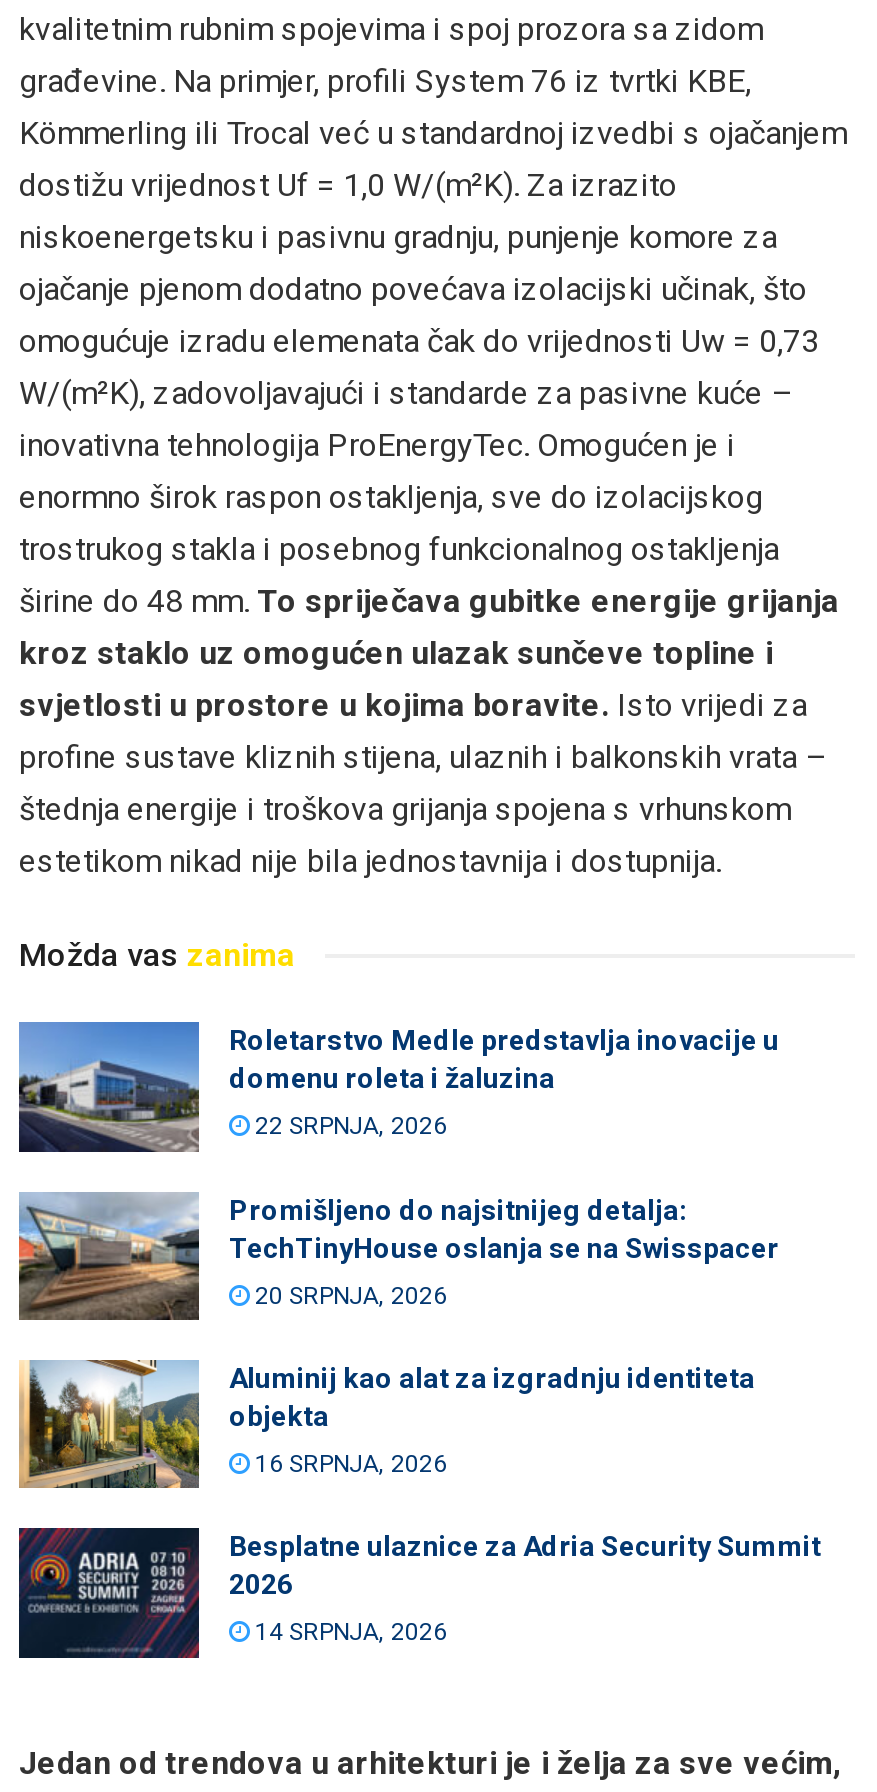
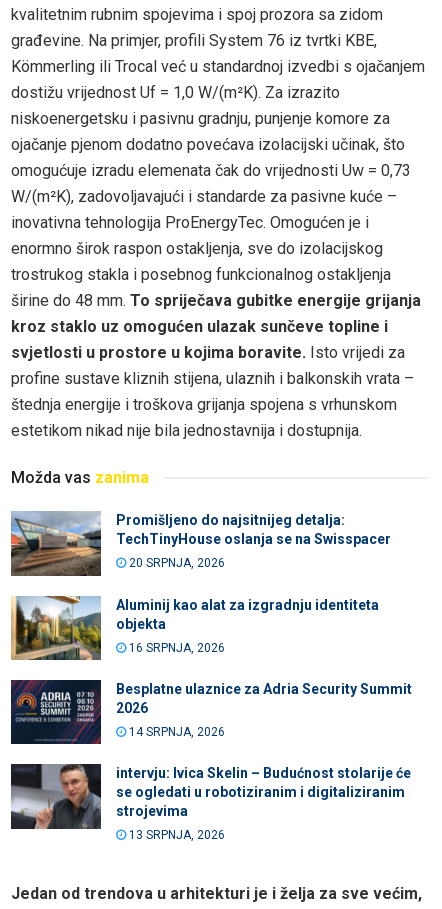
[17,1020,779,1152] [image] | Roletarstvo Medle predstavlja inovacije u | domenu roleta i žaluzina | 22 SRPNJA, 2026 -> none
moved [15,1190,821,1647] -> [9,511,412,739]: [image] | Promišljeno do najsitnijeg detalja: | TechTinyHouse oslanja se na Swisspacer | ... | 2026 | 14 SRPNJA, 2026
none -> [10,763,411,842] [image] | intervju: Ivica Skelin – Budućnost stolarije će | se ogledati u robotiziranim i digitaliziranim | strojevima | 13 SRPNJA, 2026

